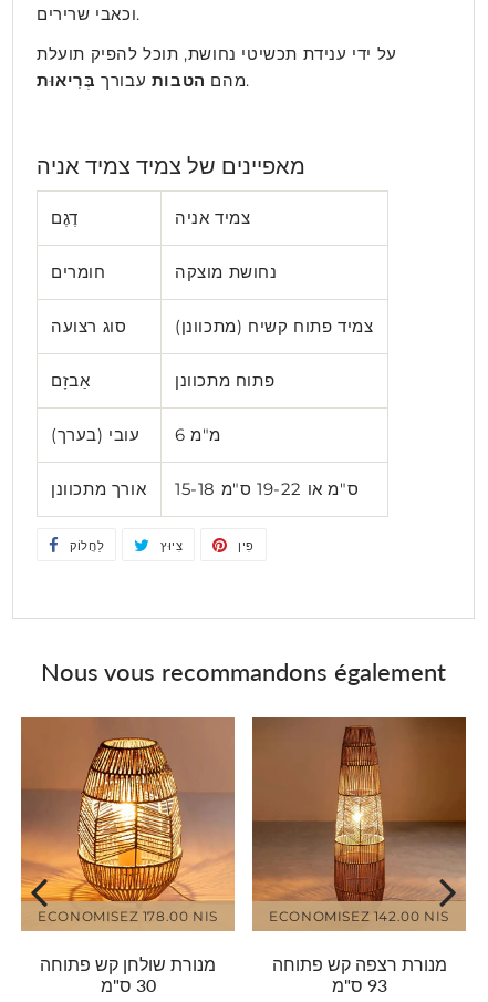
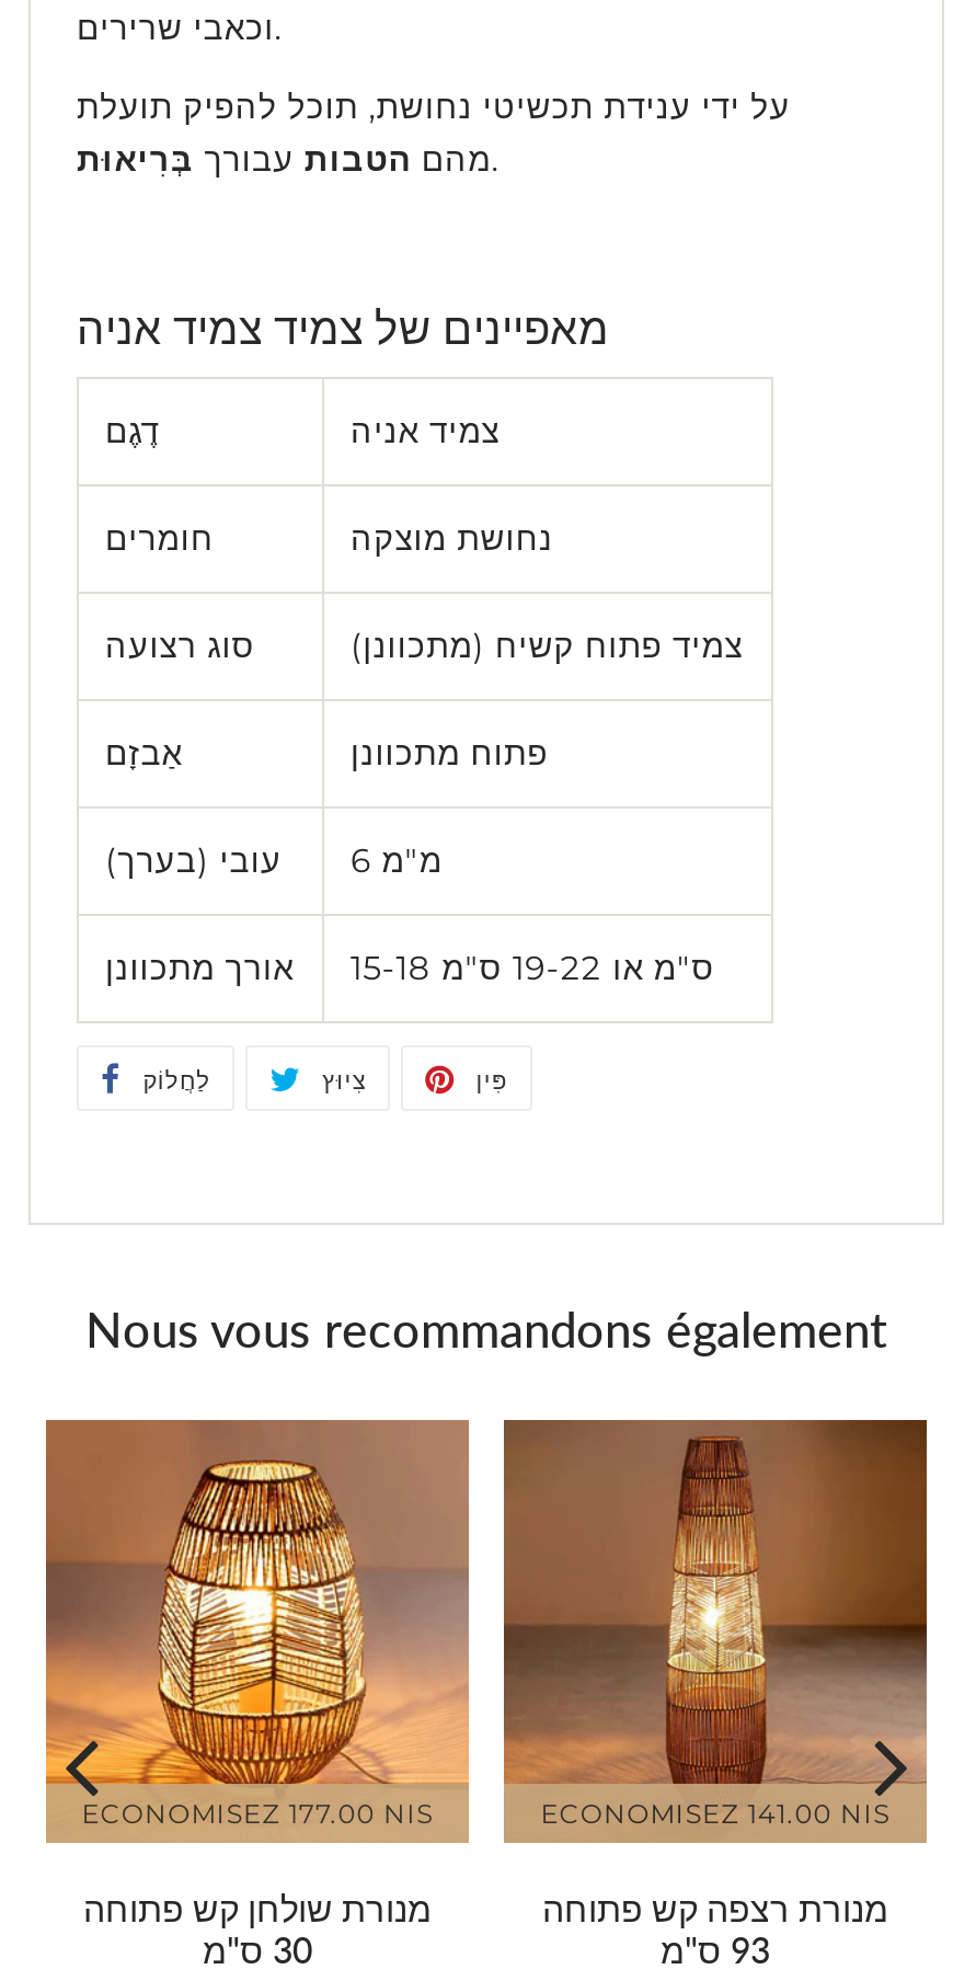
[38,908,218,925] ECONOMISEZ 178.00 NIS -> [81,1798,433,1831] ECONOMISEZ 177.00 NIS
[269,908,449,925] ECONOMISEZ 142.00 NIS -> [540,1798,890,1831] ECONOMISEZ 141.00 NIS

